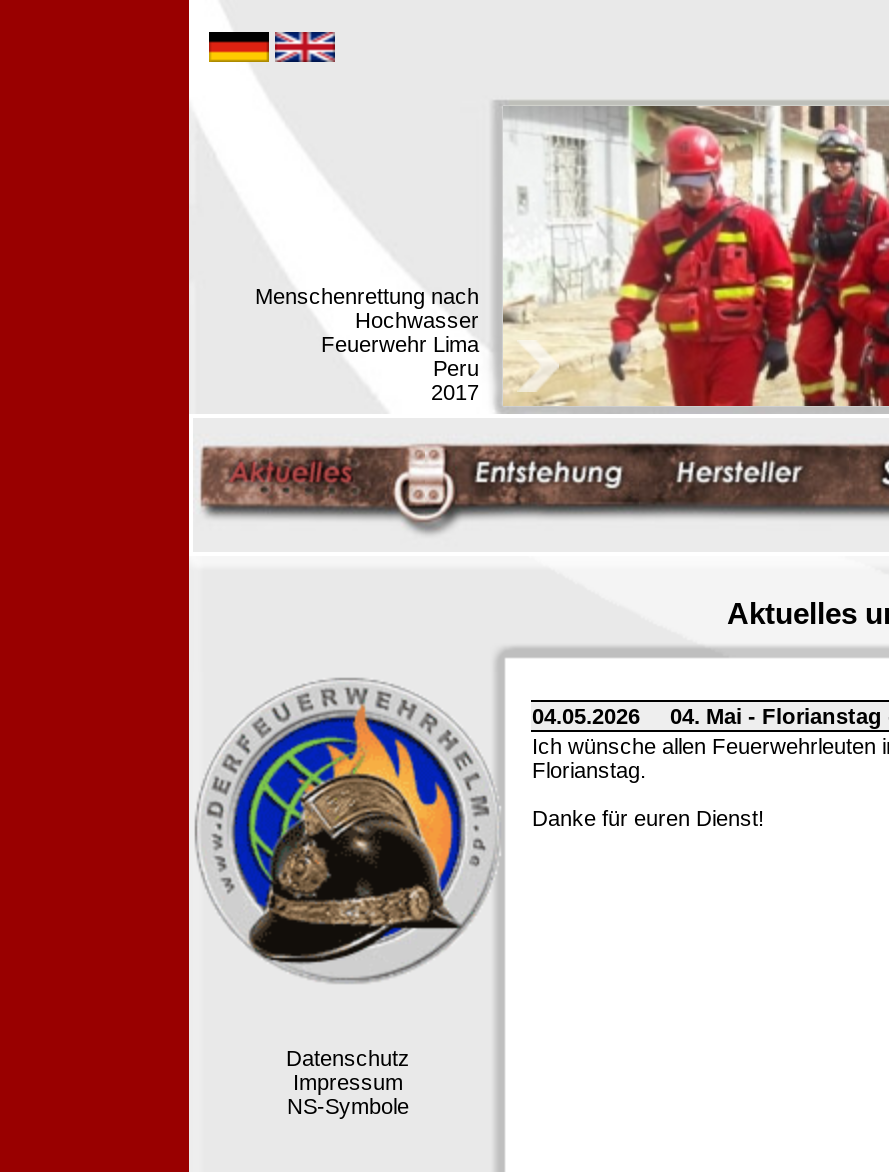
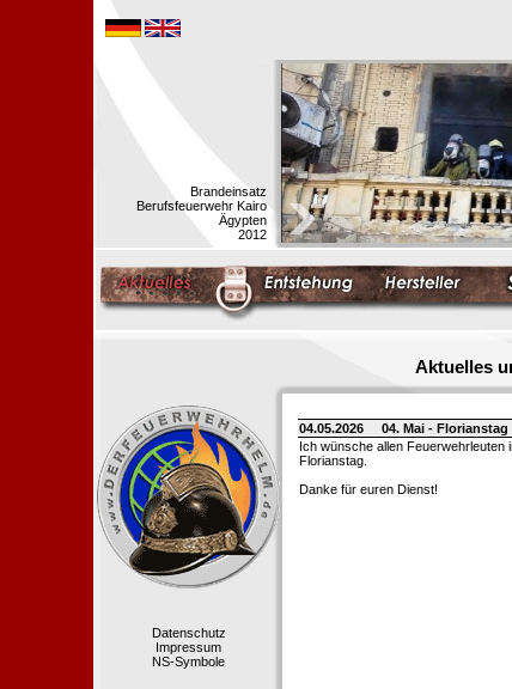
[255,106,883,408] [image] | Menschenrettung nach | Hochwasser | Feuerwehr Lima | Peru | 2017 -> [136,62,508,243] [image] | Brandeinsatz | Berufsfeuerwehr Kairo | Ägypten | 2012

